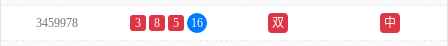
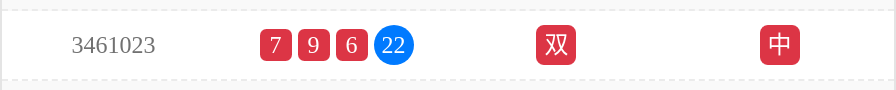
[36,16,78,30] 3459978 -> [72,31,156,59] 3461023
[135,16,141,30] 3 -> [270,31,282,59] 7
[154,16,160,30] 8 -> [308,31,320,59] 9
[173,16,179,30] 5 -> [346,31,358,59] 6
[191,16,203,30] 16 -> [382,31,406,59] 22

